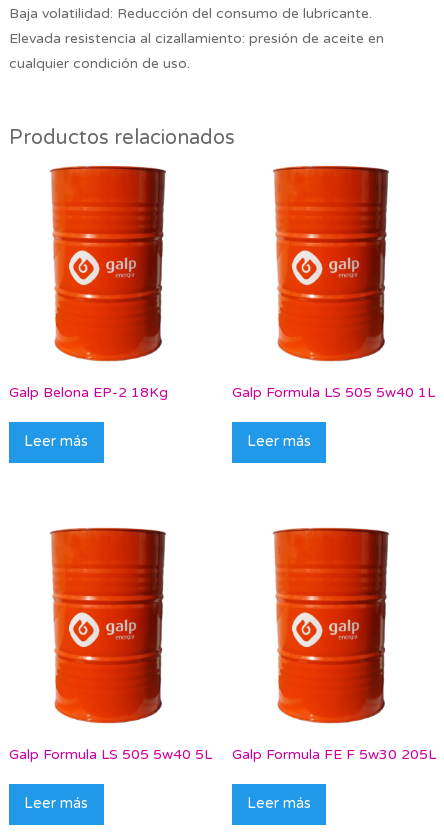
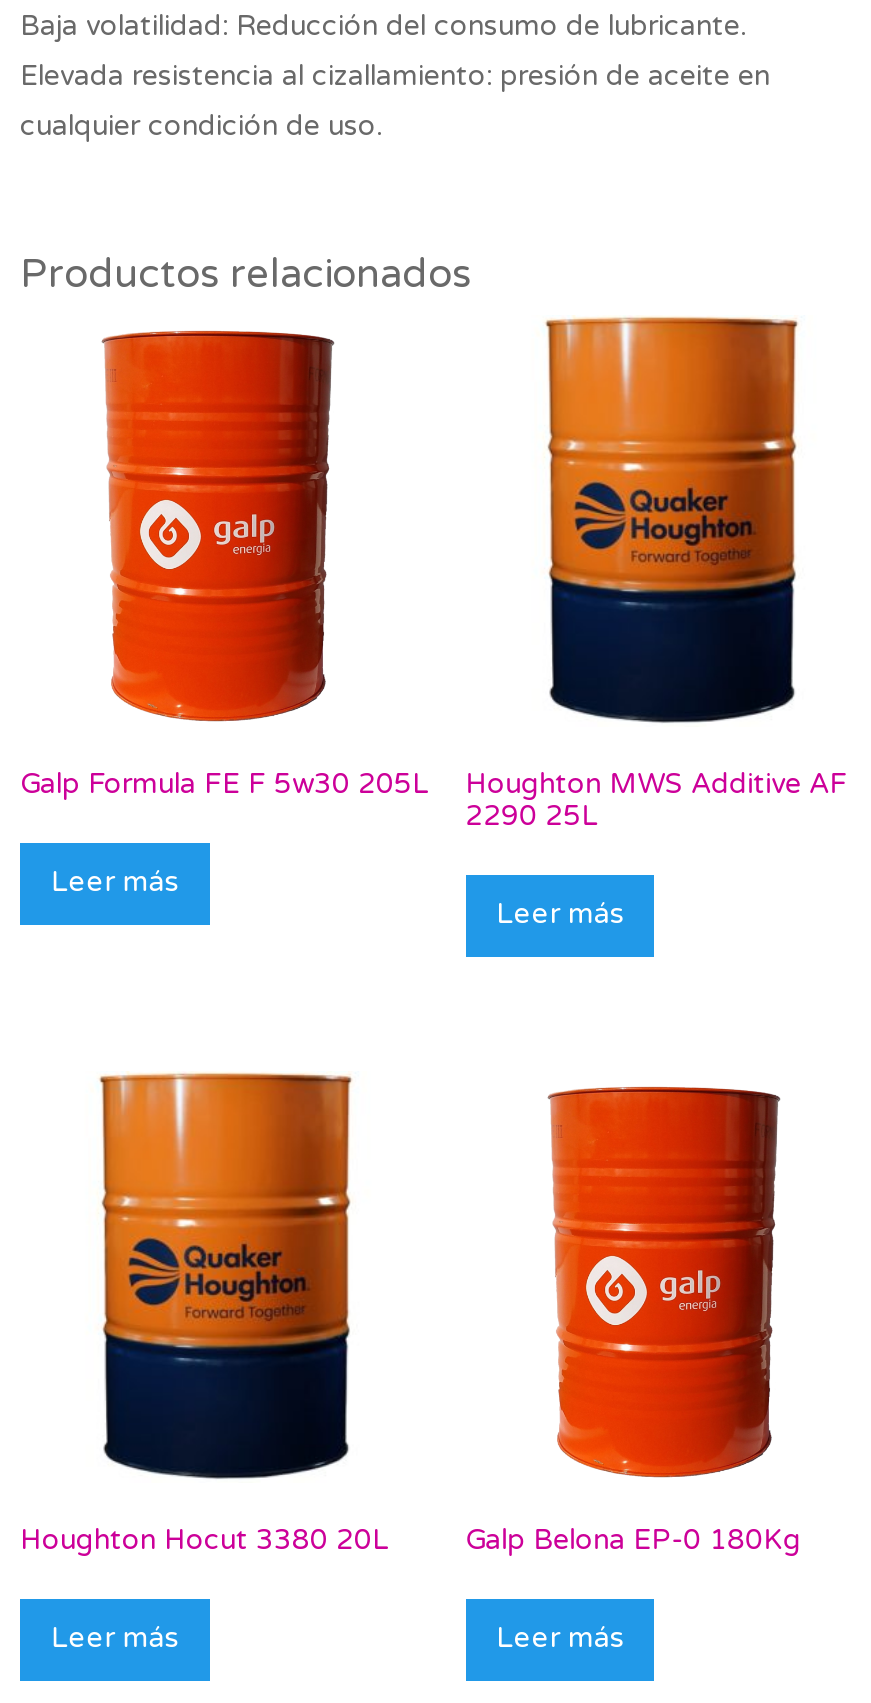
[232,159,435,401] [image] | Galp Formula LS 505 5w40 1L -> [465,315,847,832] [image] | Houghton MWS Additive AF | 2290 25L
[9,384,168,401] Galp Belona EP-2 18Kg -> none
none -> [465,1523,801,1557] Galp Belona EP-0 180Kg
[9,521,212,763] [image] | Galp Formula LS 505 5w40 5L -> [20,1071,388,1557] [image] | Houghton Hocut 3380 20L
moved [232,746,436,763] -> [20,766,428,800]: Galp Formula FE F 5w30 205L

